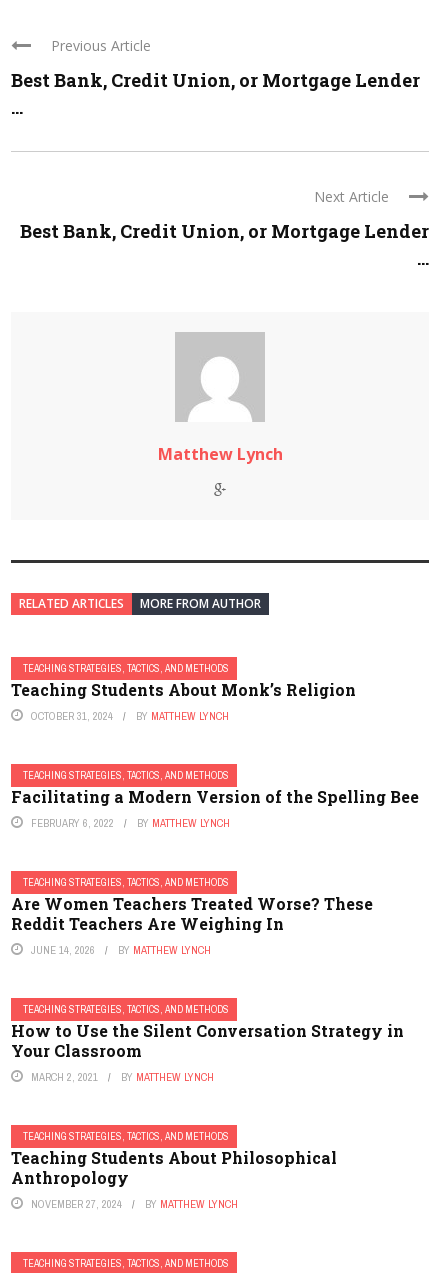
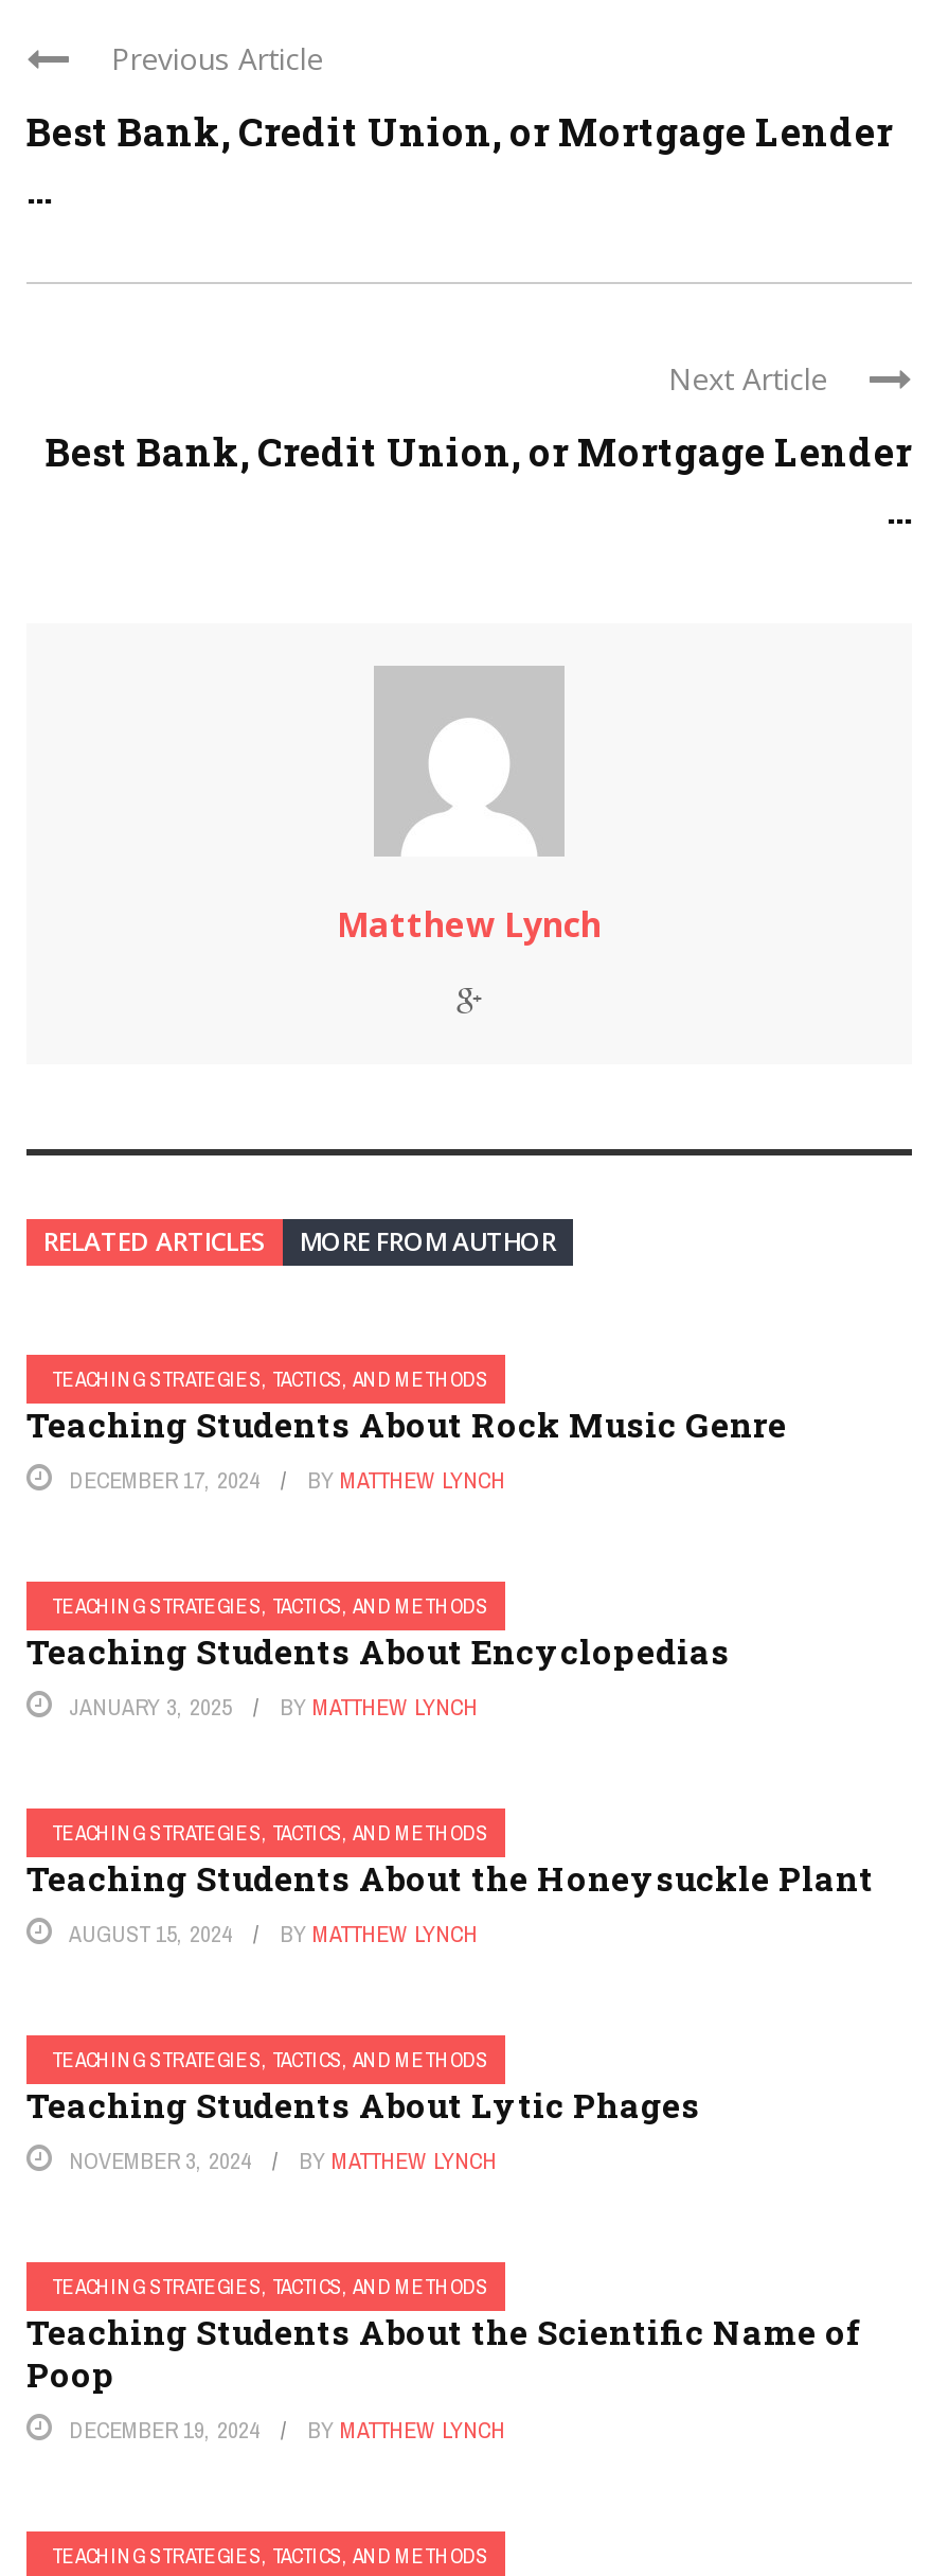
[11,679,356,723] Teaching Students About Monk’s Religion | OCTOBER 31, 2024 -> [26,1401,787,1495] Teaching Students About Rock Music Genre | DECEMBER 17, 2024
[11,786,419,830] Facilitating a Modern Version of the Spelling Bee | FEBRUARY 6, 2022 -> [26,1628,730,1722] Teaching Students About Encyclopedias | JANUARY 3, 2025
[11,893,373,957] Are Women Teachers Treated Worse? These | Reddit Teachers Are Weighing In | JUNE 14, 2026 -> [26,1855,874,1948] Teaching Students About the Honeysuckle Plant | AUGUST 15, 2024
[11,1020,404,1084] How to Use the Silent Conversation Strategy in | Your Classroom | MARCH 2, 2021 -> [26,2082,700,2175] Teaching Students About Lytic Phages | NOVEMBER 3, 2024
[11,1147,337,1211] Teaching Students About Philosophical | Anthropology | NOVEMBER 27, 2024 -> [26,2309,861,2445] Teaching Students About the Scientific Name of | Poop | DECEMBER 19, 2024

